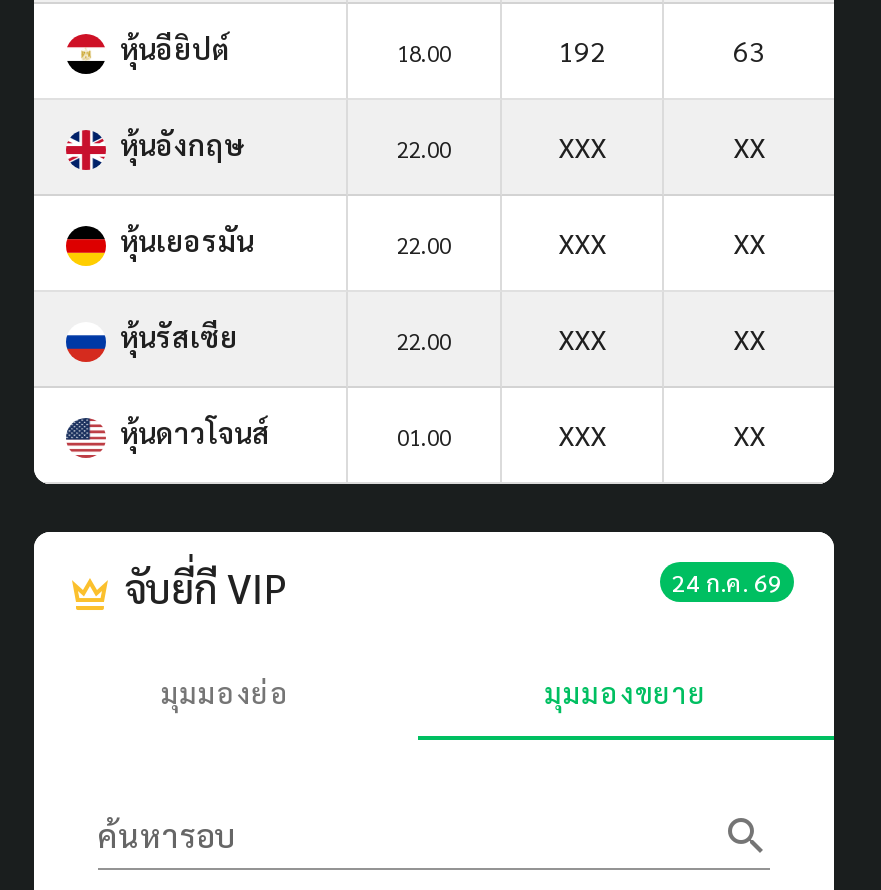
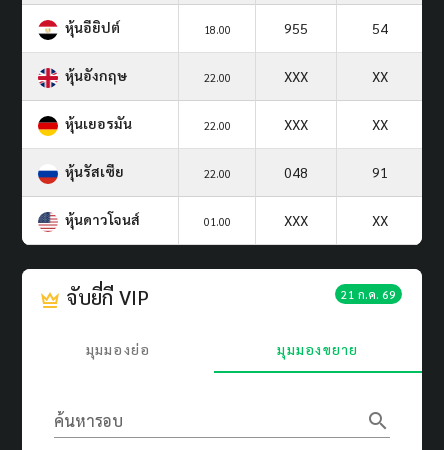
[558,32,606,68] 192 -> [284,19,308,37] 955
[733,32,765,68] 63 -> [371,19,387,37] 54
[558,320,765,356] XXX | XX -> [284,163,387,181] 048 | 91
[672,566,782,598] 24 ก.ค. 69 -> [341,286,396,302] 21 ก.ค. 69

